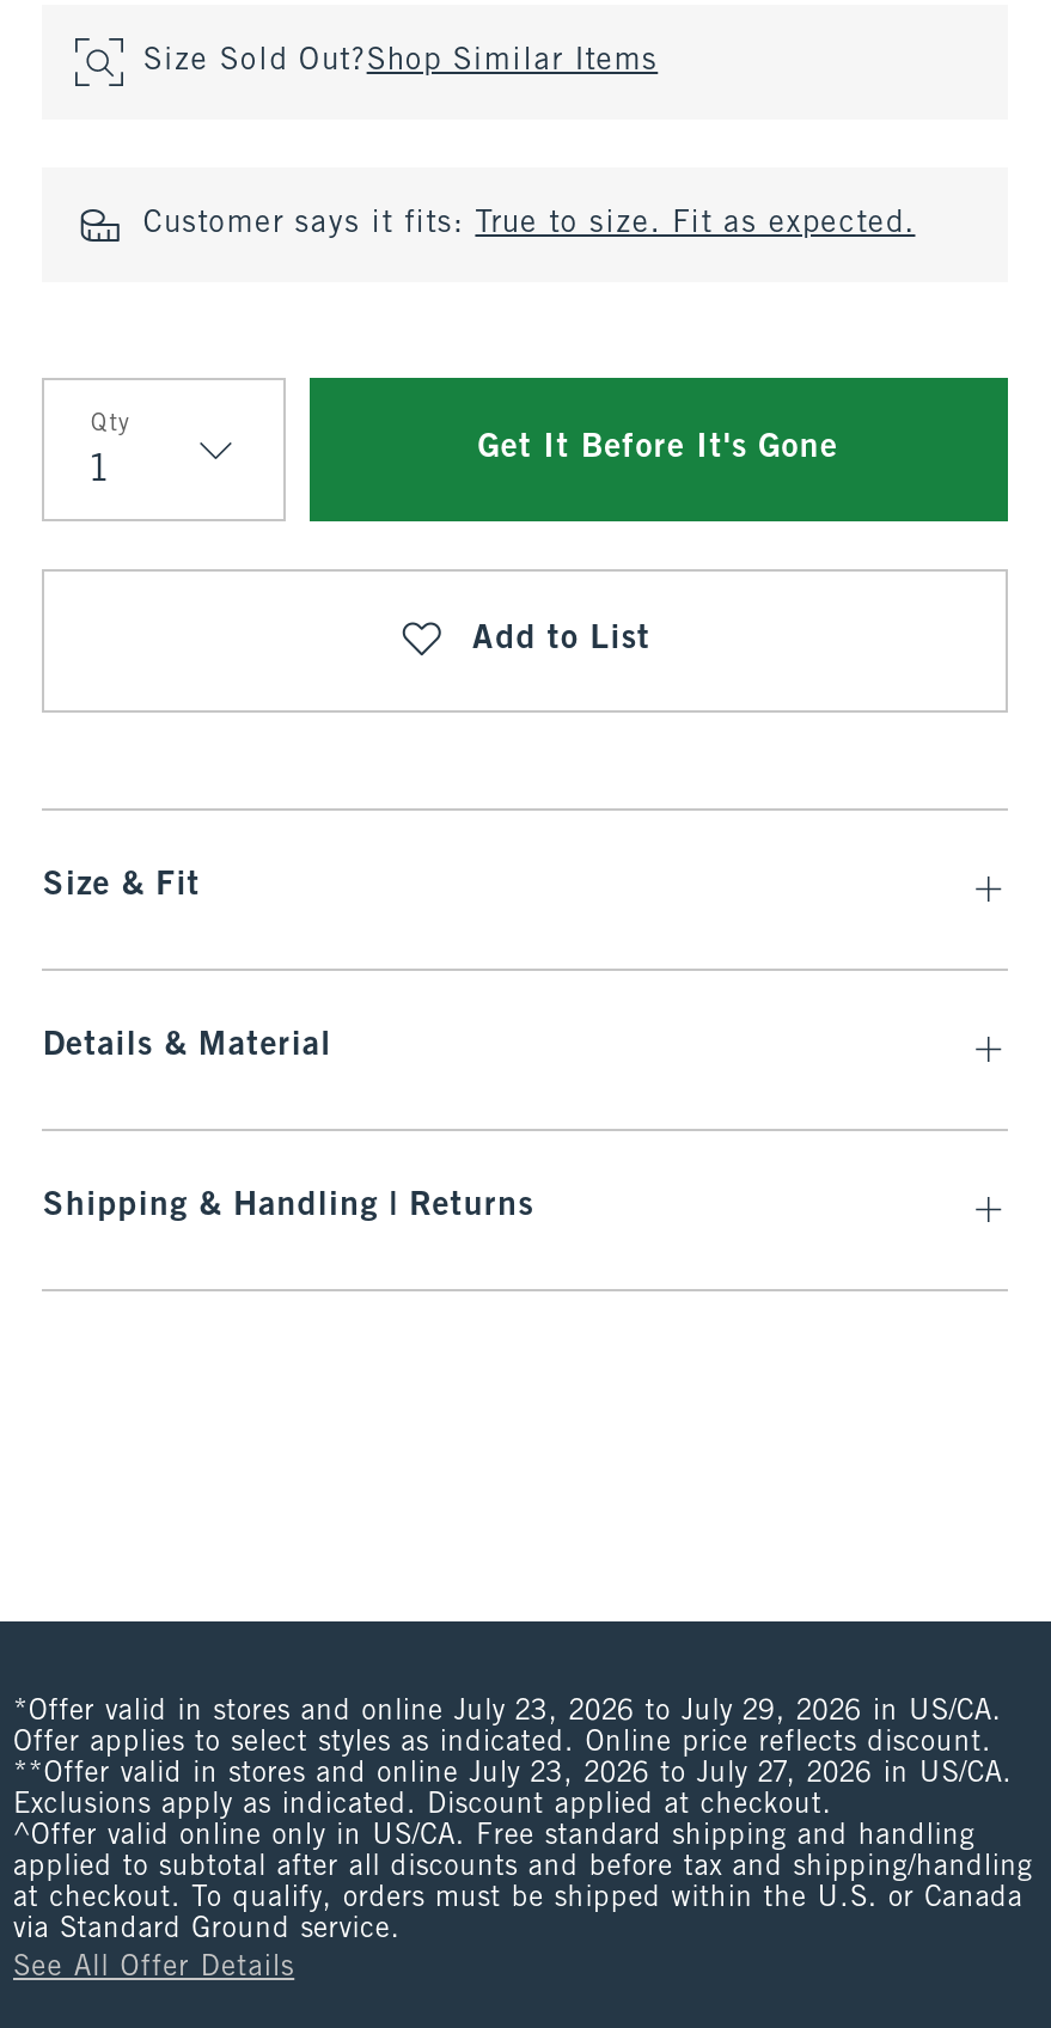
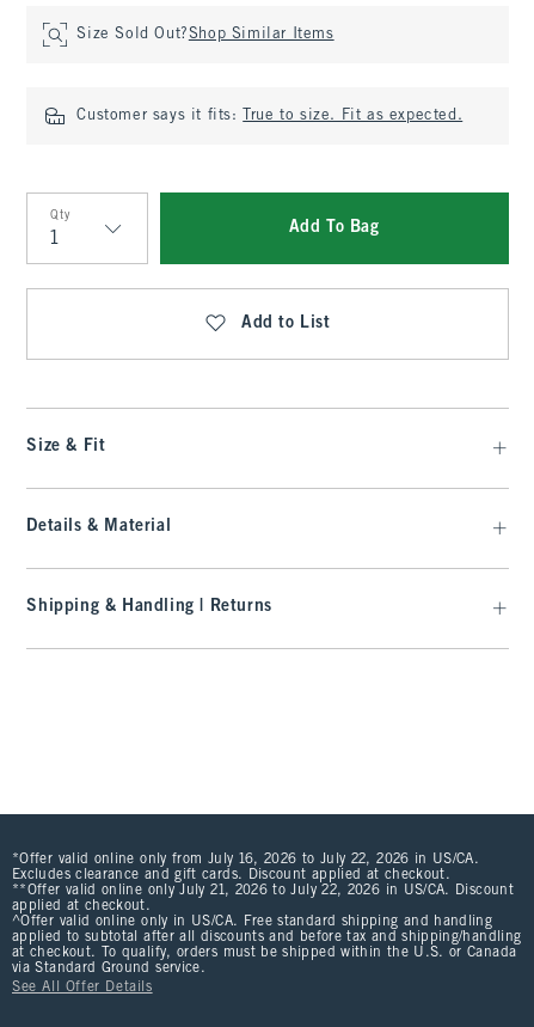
[478,433,838,464] Get It Before It's Gone -> [289,220,380,236] Add To Bag
[13,1698,1013,1820] *Offer valid in stores and online July 23, 2026 to July 29, 2026 in US/CA. | Offer applies to select styles as indicated. Online price reflects discount. | **Offer valid in stores and online July 23, 2026 to July 27, 2026 in US/CA. | Exclusions apply as indicated. Discount applied at checkout. -> [12,852,514,913] *Offer valid online only from July 16, 2026 to July 22, 2026 in US/CA. | Excludes clearance and gift cards. Discount applied at checkout. | **Offer valid online only July 21, 2026 to July 22, 2026 in US/CA. Discount | applied at checkout.

